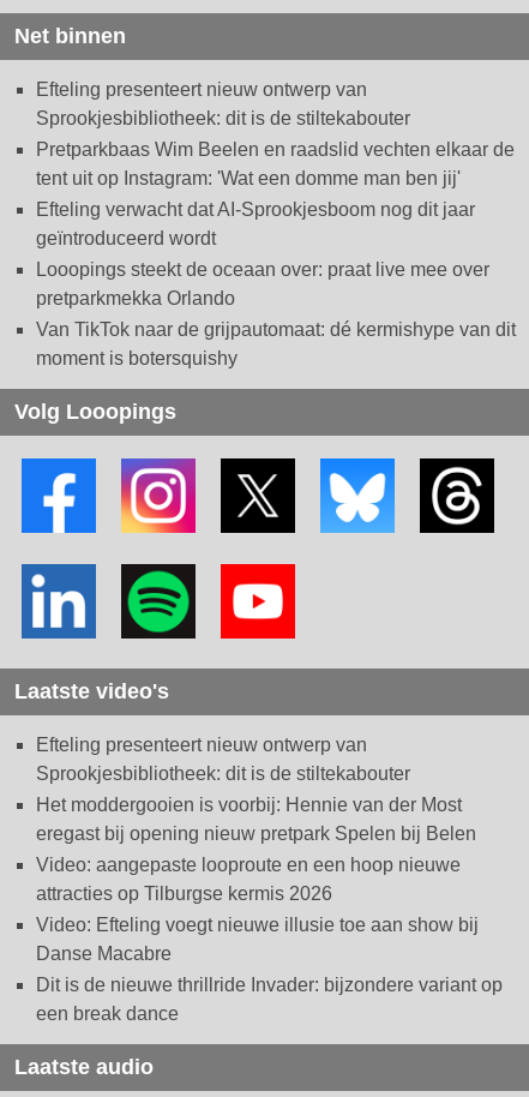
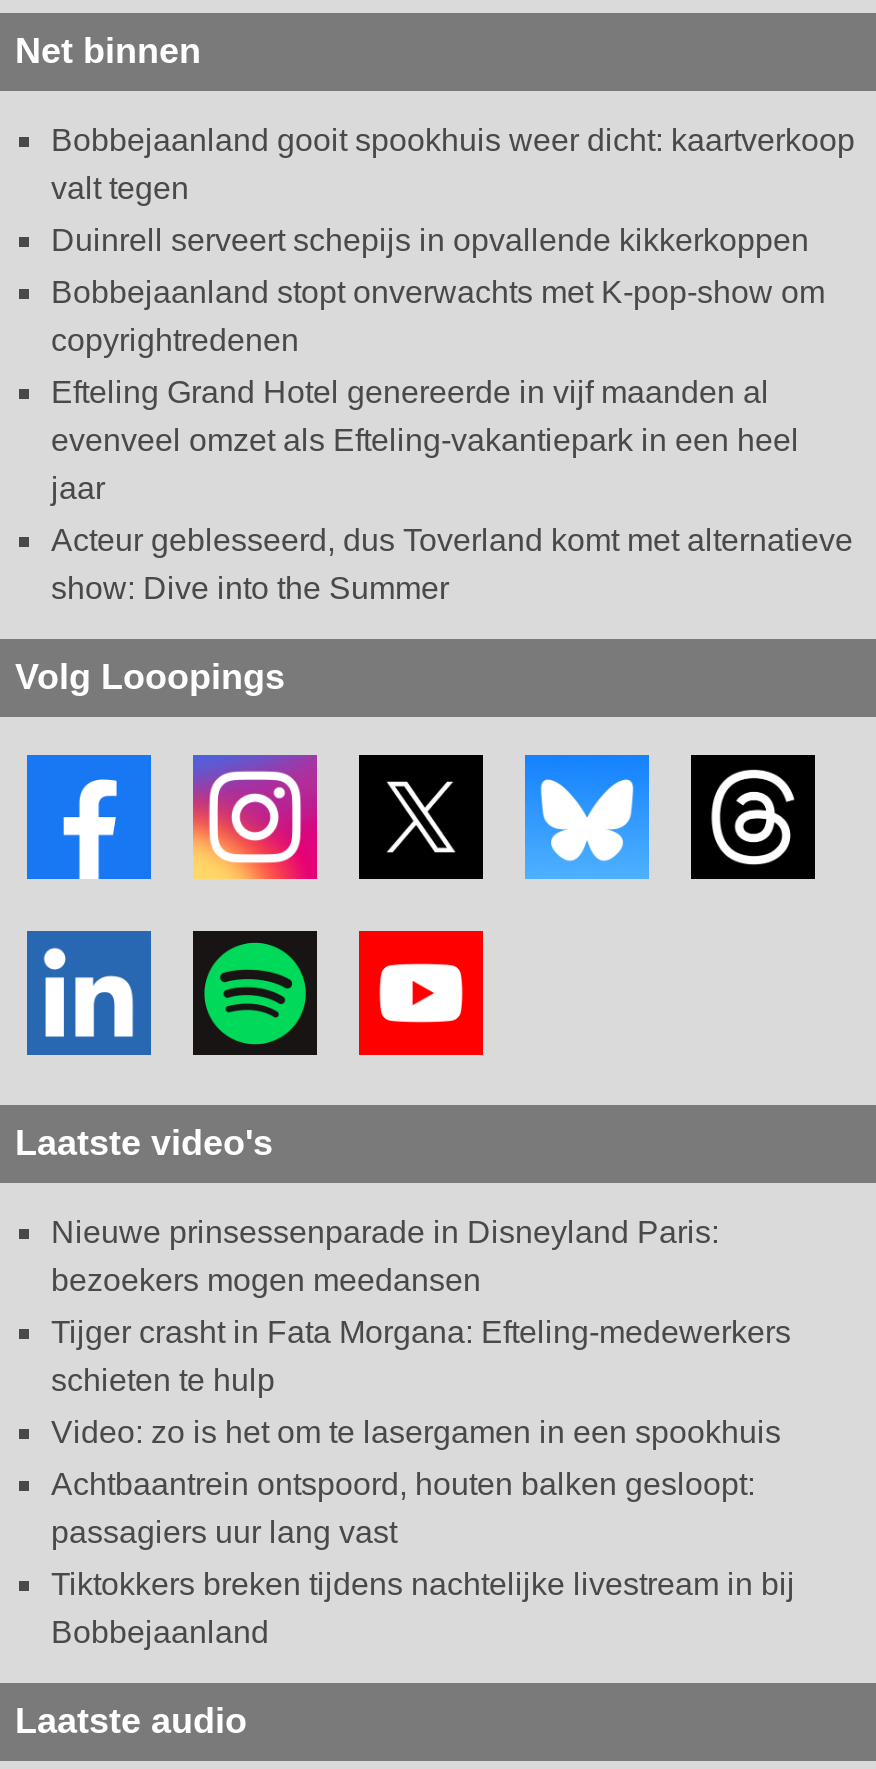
[36,79,410,128] Efteling presenteert nieuw ontwerp van | Sprookjesbibliotheek: dit is de stiltekabouter -> [51,122,855,204] Bobbejaanland gooit spookhuis weer dicht: kaartverkoop | valt tegen
[36,139,515,188] Pretparkbaas Wim Beelen en raadslid vechten elkaar de | tent uit op Instagram: 'Wat een domme man ben jij' -> [51,222,809,256] Duinrell serveert schepijs in opvallende kikkerkoppen
[36,199,475,248] Efteling verwacht dat AI-Sprookjesboom nog dit jaar | geïntroduceerd wordt -> [51,274,825,356] Bobbejaanland stopt onverwachts met K-pop-show om | copyrightredenen
[36,259,489,308] Looopings steekt de oceaan over: praat live mee over | pretparkmekka Orlando -> [51,374,799,504] Efteling Grand Hotel genereerde in vijf maanden al | evenveel omzet als Efteling-vakantiepark in een heel | jaar
[36,319,516,368] Van TikTok naar de grijpautomaat: dé kermishype van dit | moment is botersquishy -> [51,522,853,604] Acteur geblesseerd, dus Toverland komt met alternatieve | show: Dive into the Summer
[36,735,410,784] Efteling presenteert nieuw ontwerp van | Sprookjesbibliotheek: dit is de stiltekabouter -> [51,1216,719,1298] Nieuwe prinsessenparade in Disneyland Paris: | bezoekers mogen meedansen
[36,795,476,844] Het moddergooien is voorbij: Hennie van der Most | eregast bij opening nieuw pretpark Spelen bij Belen -> [51,1316,791,1398] Tijger crasht in Fata Morgana: Efteling-medewerkers | schieten te hulp
[36,855,461,904] Video: aangepaste looproute en een hoop nieuwe | attracties op Tilburgse kermis 2026 -> [51,1416,781,1450] Video: zo is het om te lasergamen in een spookhuis
[36,915,479,964] Video: Efteling voegt nieuwe illusie toe aan show bij | Danse Macabre -> [51,1468,755,1550] Achtbaantrein ontspoord, houten balken gesloopt: | passagiers uur lang vast
[36,975,503,1024] Dit is de nieuwe thrillride Invader: bijzondere variant op | een break dance -> [51,1568,795,1650] Tiktokkers breken tijdens nachtelijke livestream in bij | Bobbejaanland

